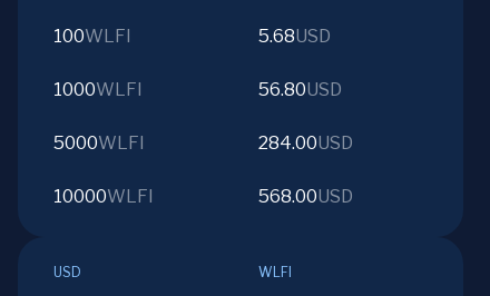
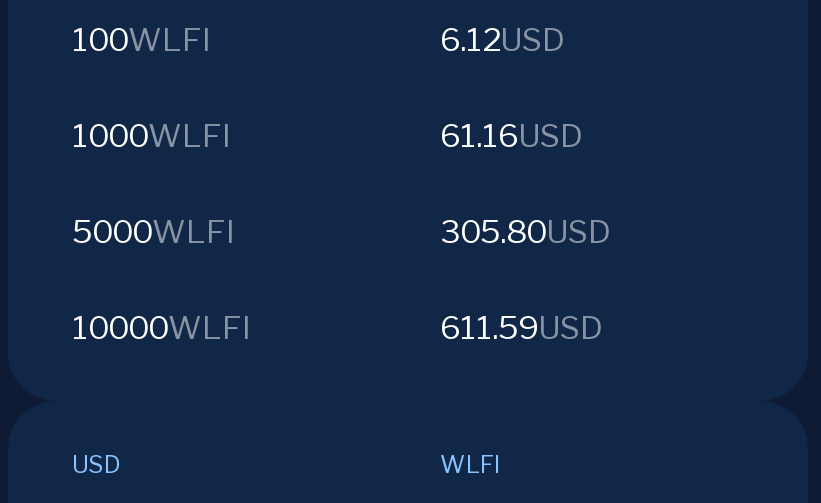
[258,26,331,47] 5.68USD -> [440,21,564,59] 6.12USD
[258,79,342,100] 56.80USD -> [440,117,582,155] 61.16USD
[258,133,353,154] 284.00USD -> [440,213,610,251] 305.80USD
[258,186,353,207] 568.00USD -> [440,309,602,347] 611.59USD

